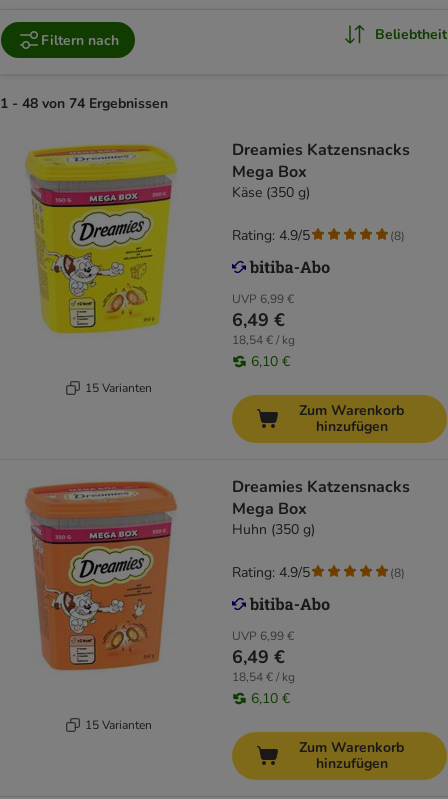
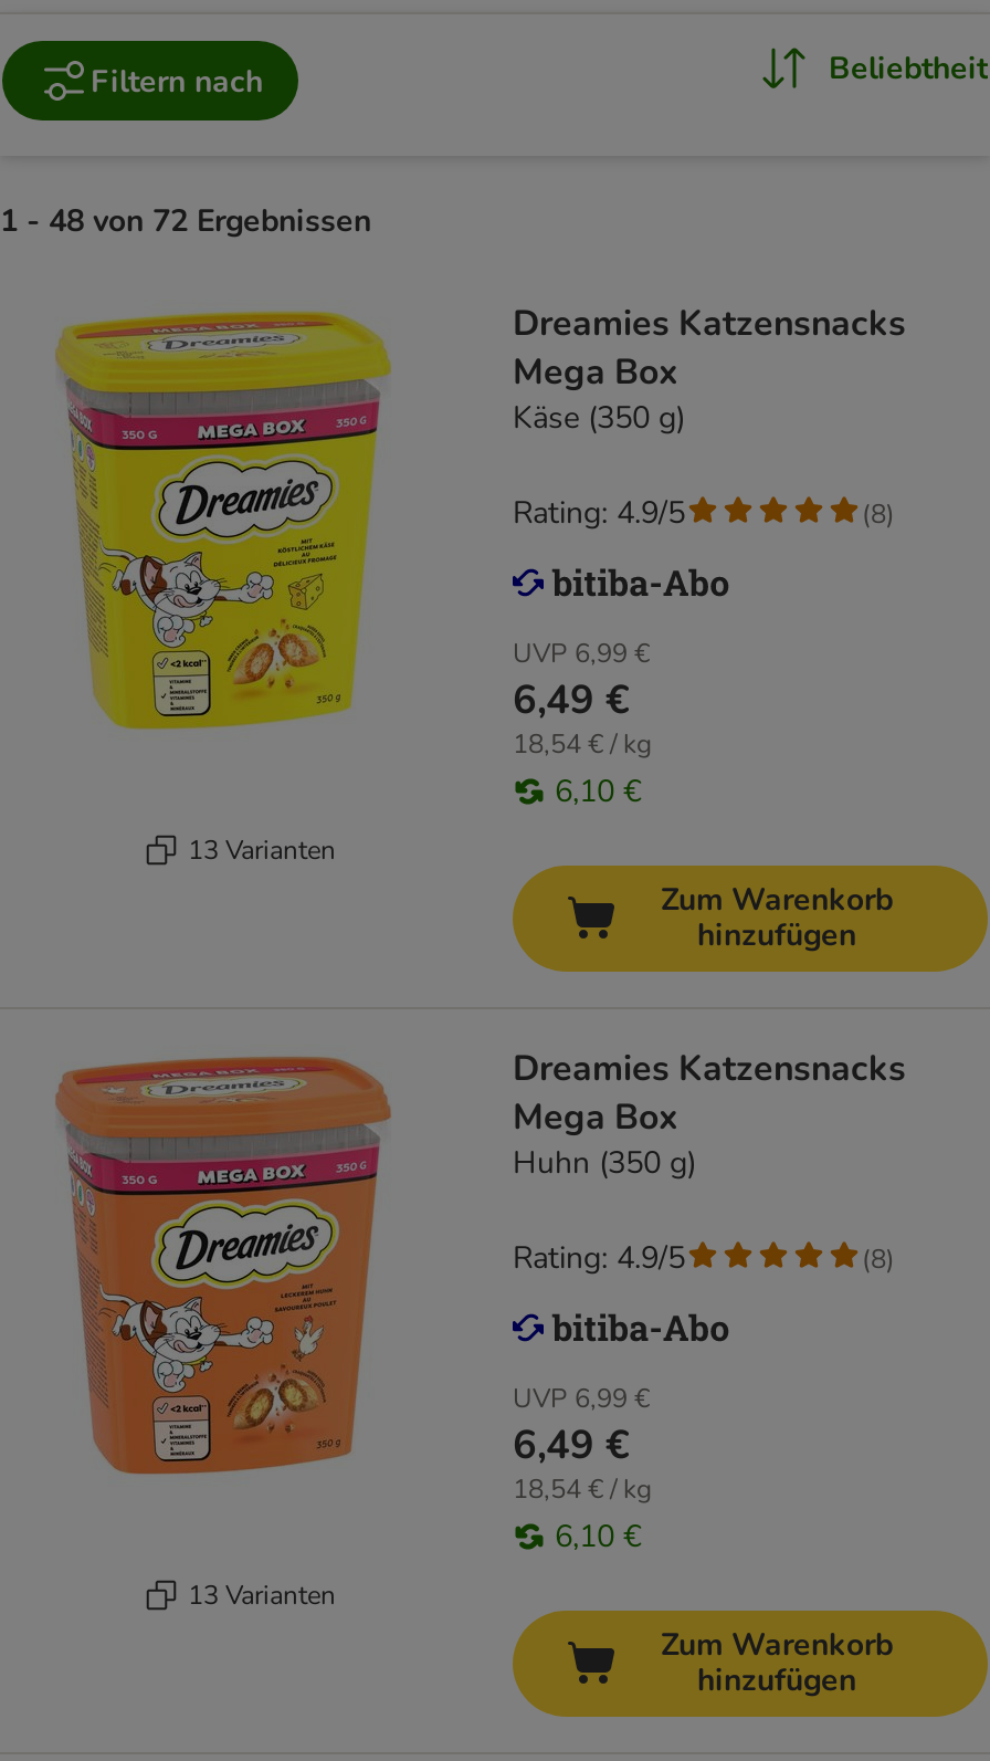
[0,94,168,113] 1 - 48 von 74 Ergebnissen -> [0,200,371,242] 1 - 48 von 72 Ergebnissen
[85,380,152,396] 15 Varianten -> [188,832,336,867] 13 Varianten
[85,717,152,733] 15 Varianten -> [188,1577,336,1612] 13 Varianten

